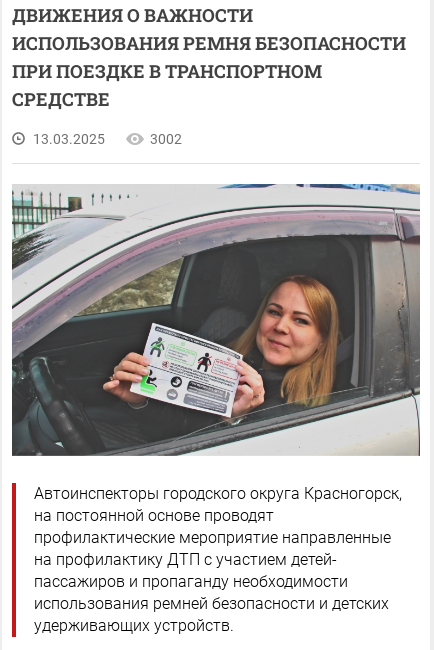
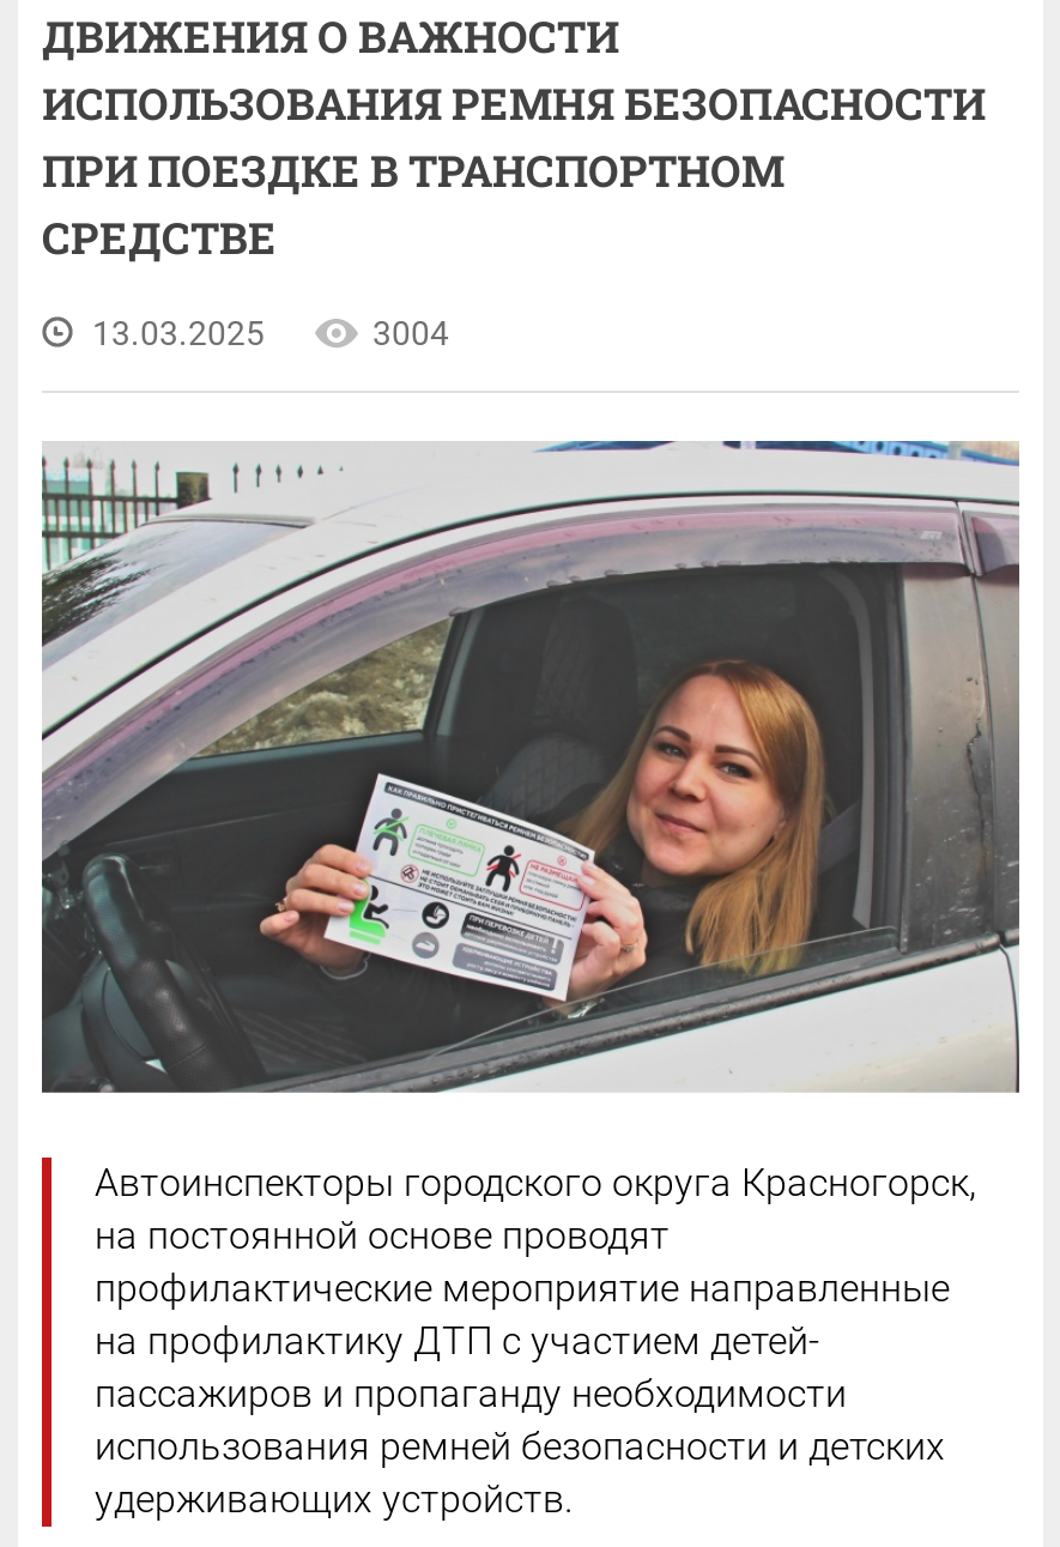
[150,131,182,147] 3002 -> [372,314,449,352] 3004

